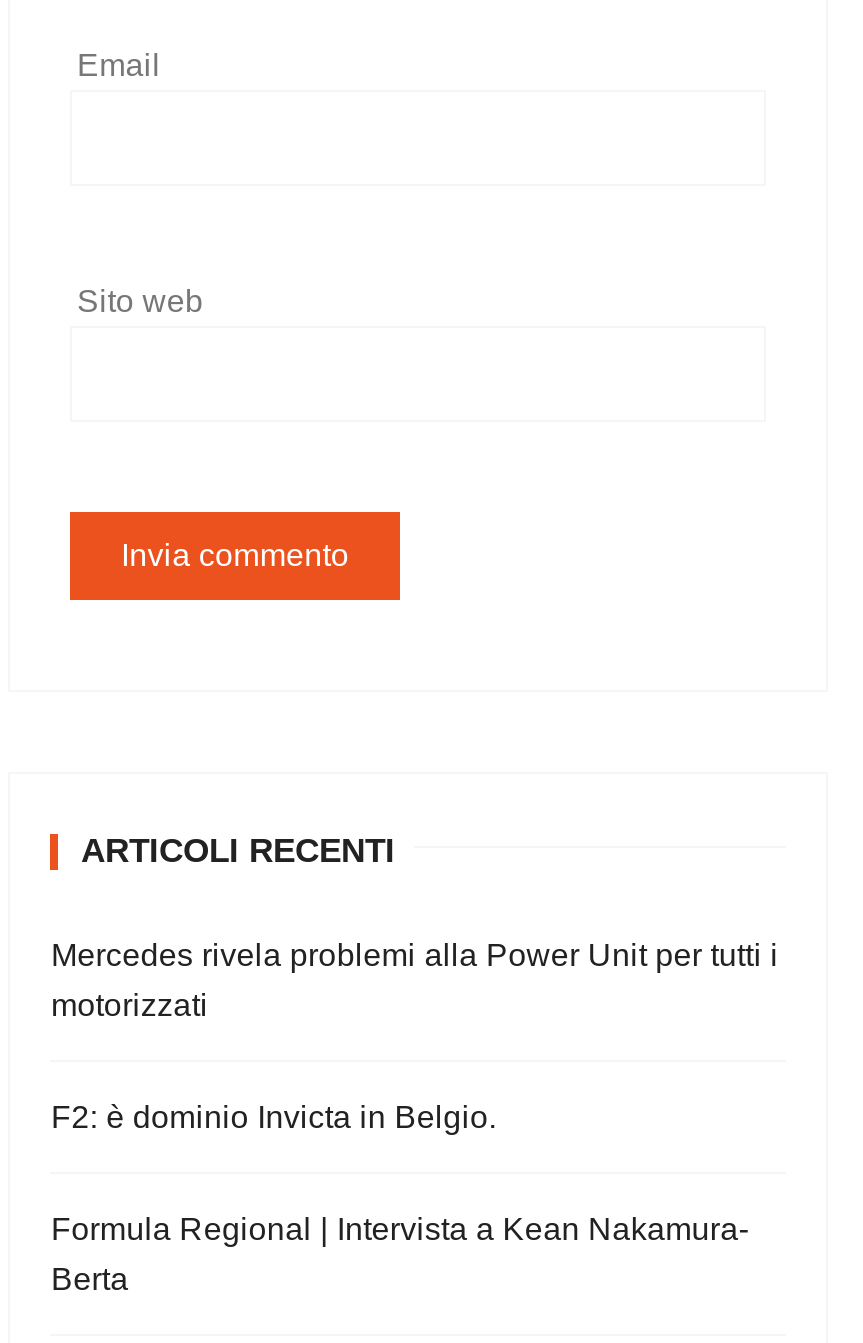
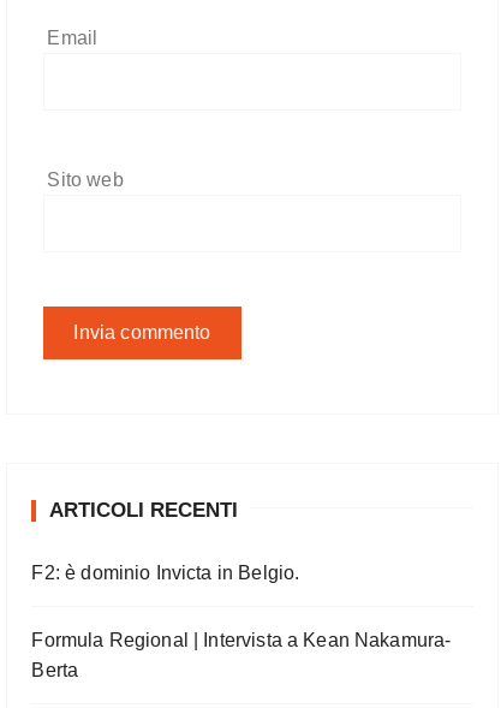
[51,937,779,1021] Mercedes rivela problemi alla Power Unit per tutti i | motorizzati -> none

